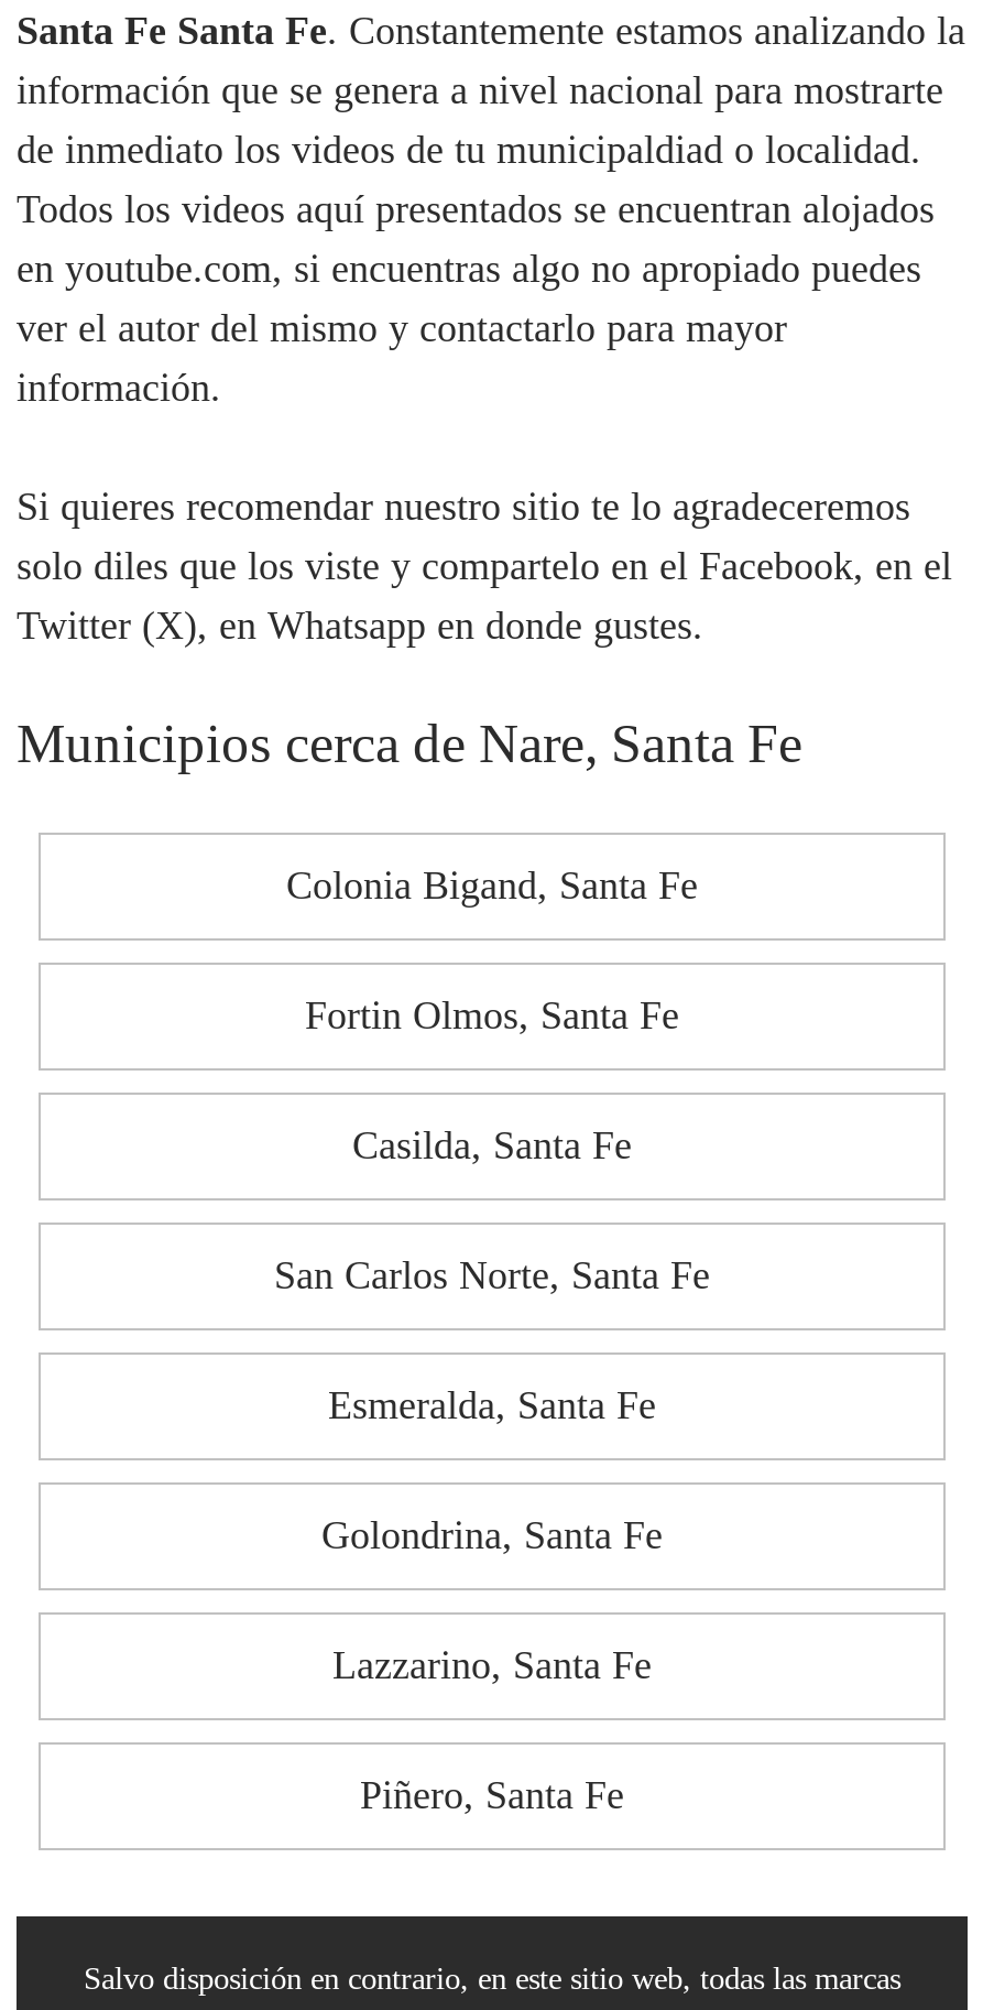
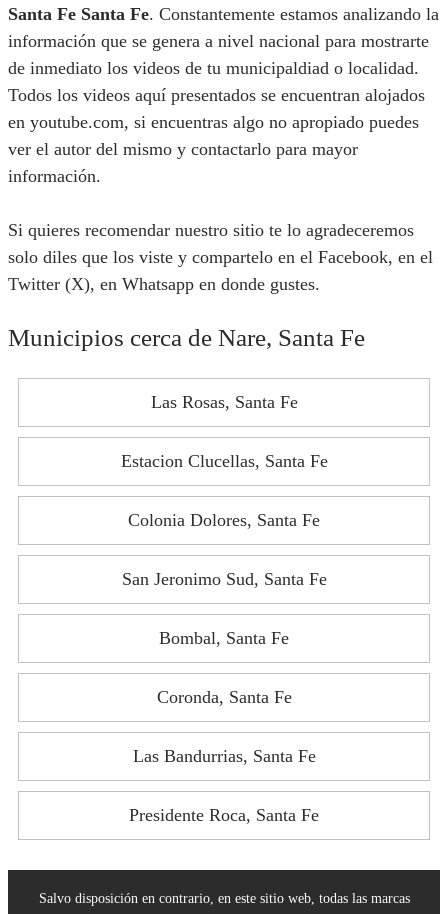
[286,863,698,907] Colonia Bigand, Santa Fe -> [150,392,297,412] Las Rosas, Santa Fe
[305,993,679,1037] Fortin Olmos, Santa Fe -> [120,451,327,471] Estacion Clucellas, Santa Fe
[352,1123,632,1167] Casilda, Santa Fe -> [128,510,320,530] Colonia Dolores, Santa Fe
[274,1253,710,1297] San Carlos Norte, Santa Fe -> [121,569,326,589] San Jeronimo Sud, Santa Fe
[328,1383,656,1427] Esmeralda, Santa Fe -> [159,628,289,648] Bombal, Santa Fe
[321,1513,663,1557] Golondrina, Santa Fe -> [156,687,291,707] Coronda, Santa Fe
[332,1643,652,1687] Lazzarino, Santa Fe -> [132,746,315,766] Las Bandurrias, Santa Fe
[360,1773,624,1817] Piñero, Santa Fe -> [129,805,319,825] Presidente Roca, Santa Fe

